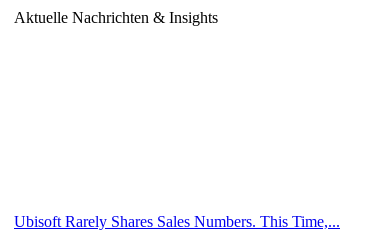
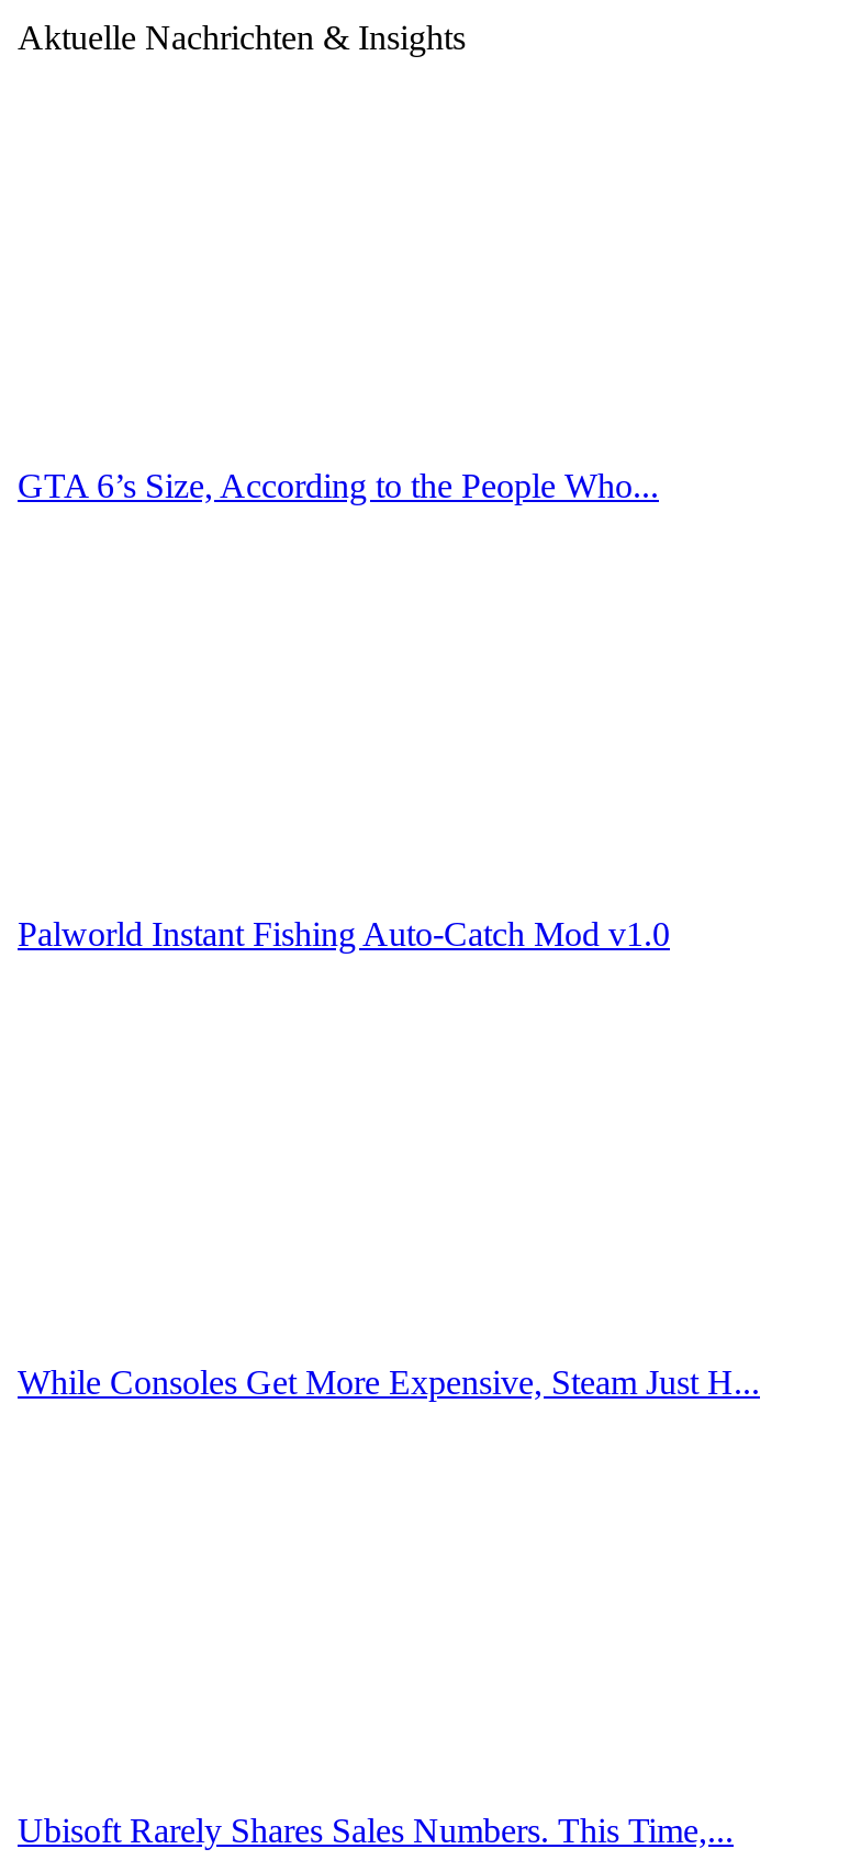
none -> [18,467,659,504] GTA 6’s Size, According to the People Who...
none -> [18,915,670,953] Palworld Instant Fishing Auto-Catch Mod v1.0
none -> [18,1363,760,1401] While Consoles Get More Expensive, Steam Just H...

